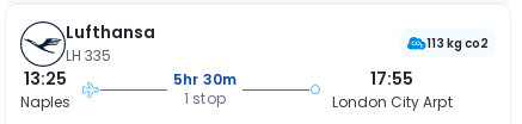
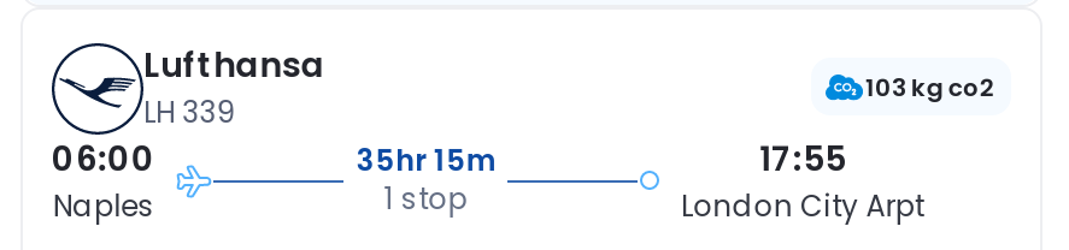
[427,35,489,53] 113 kg co2 -> [865,70,997,106] 103 kg co2
[66,46,112,66] LH 335 -> [143,92,236,133] LH 339
[24,67,67,91] 13:25 -> [52,135,156,183] 06:00
[174,69,236,90] 5hr 30m -> [356,140,495,181] 35hr 15m

